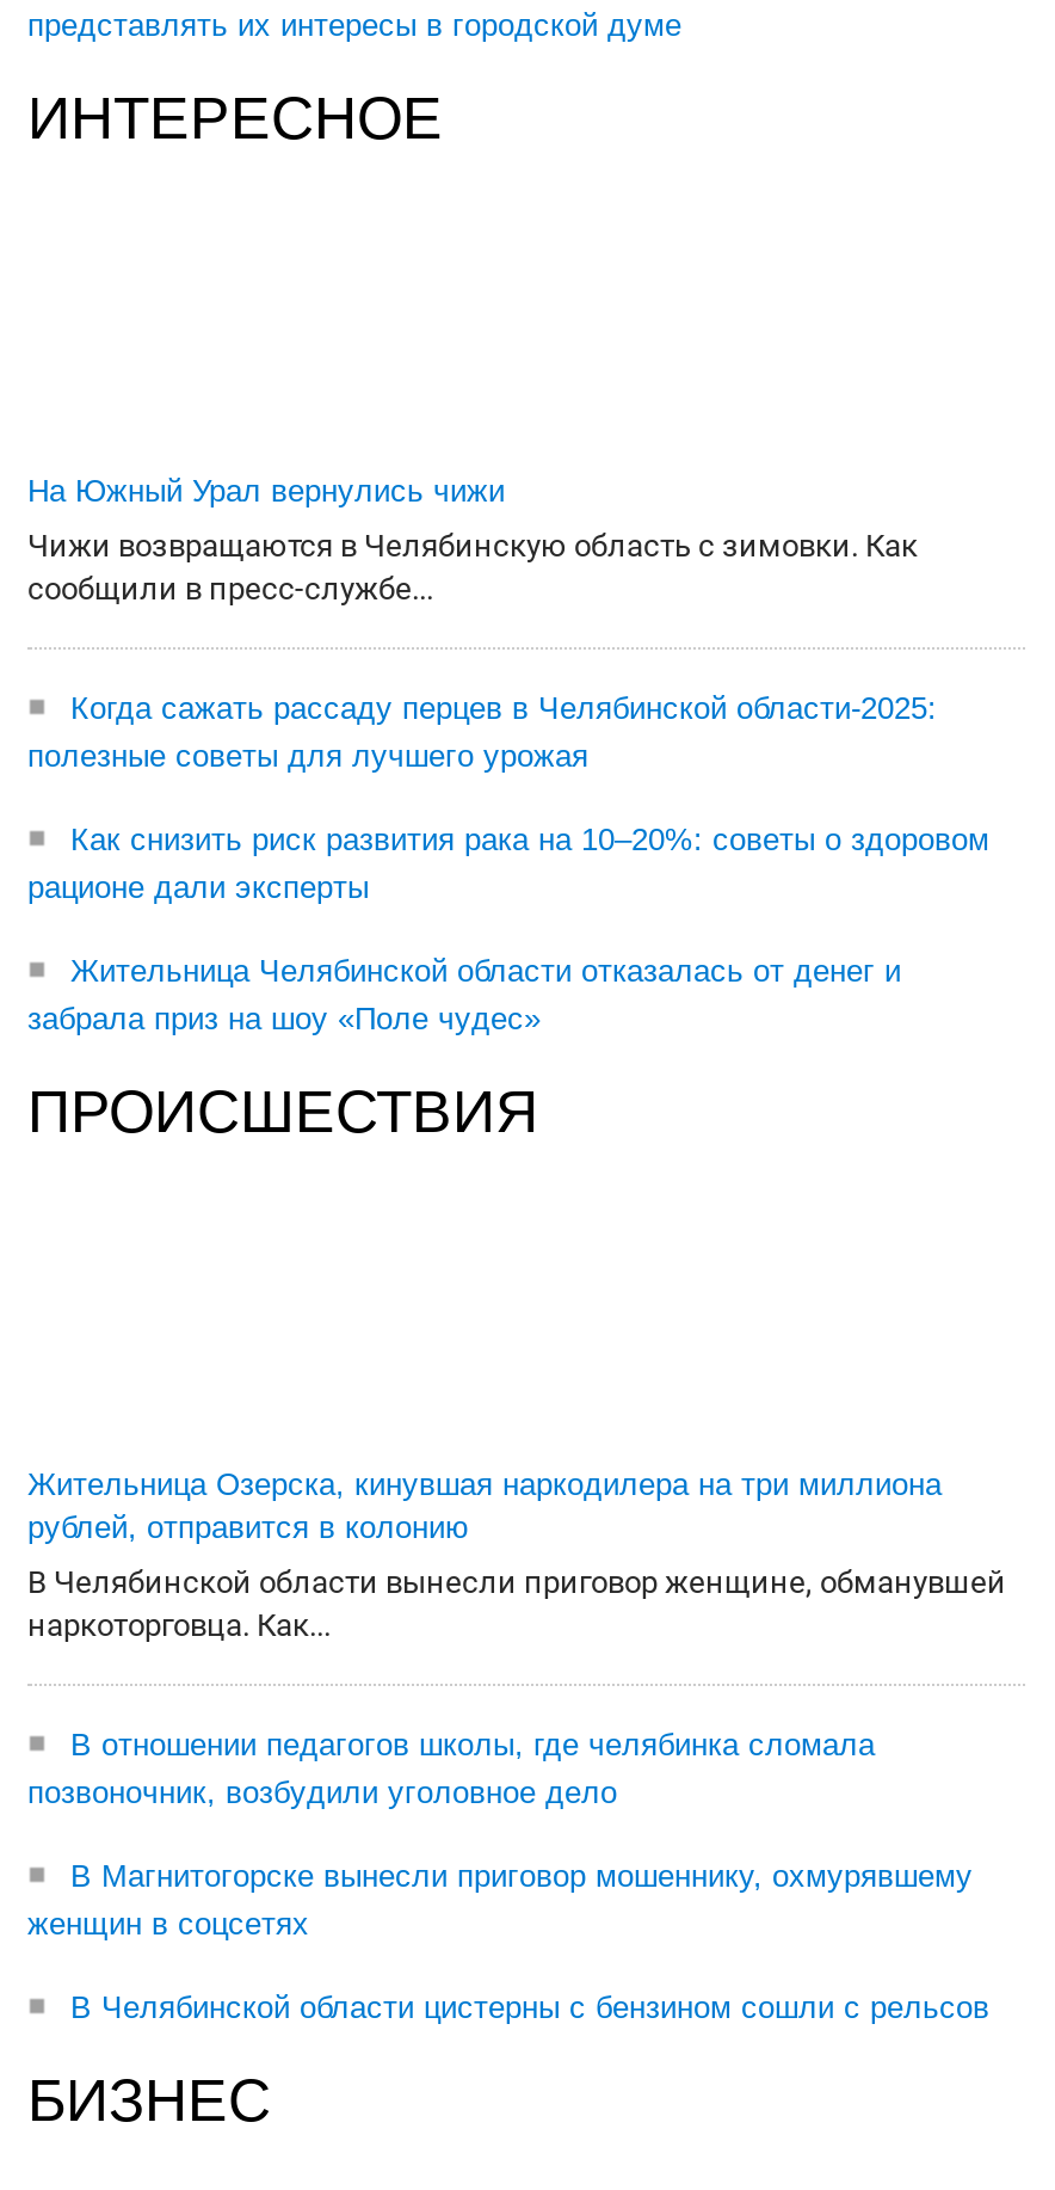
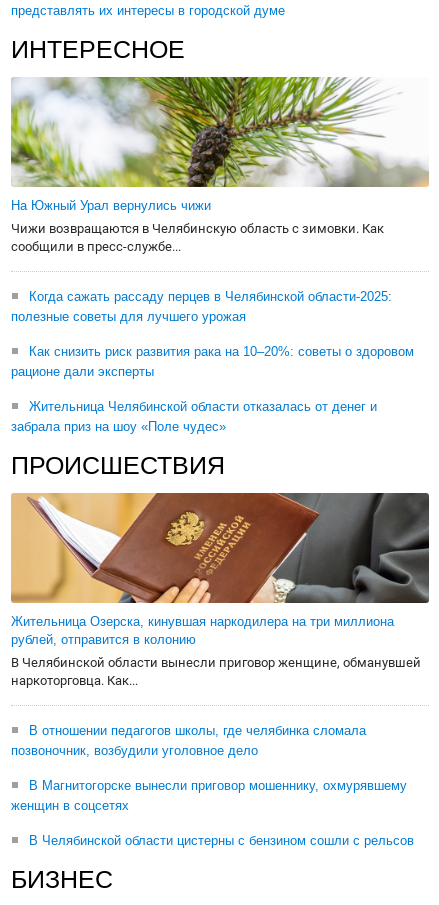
none -> [10,76,430,188] [image]
none -> [10,492,430,604] [image]

